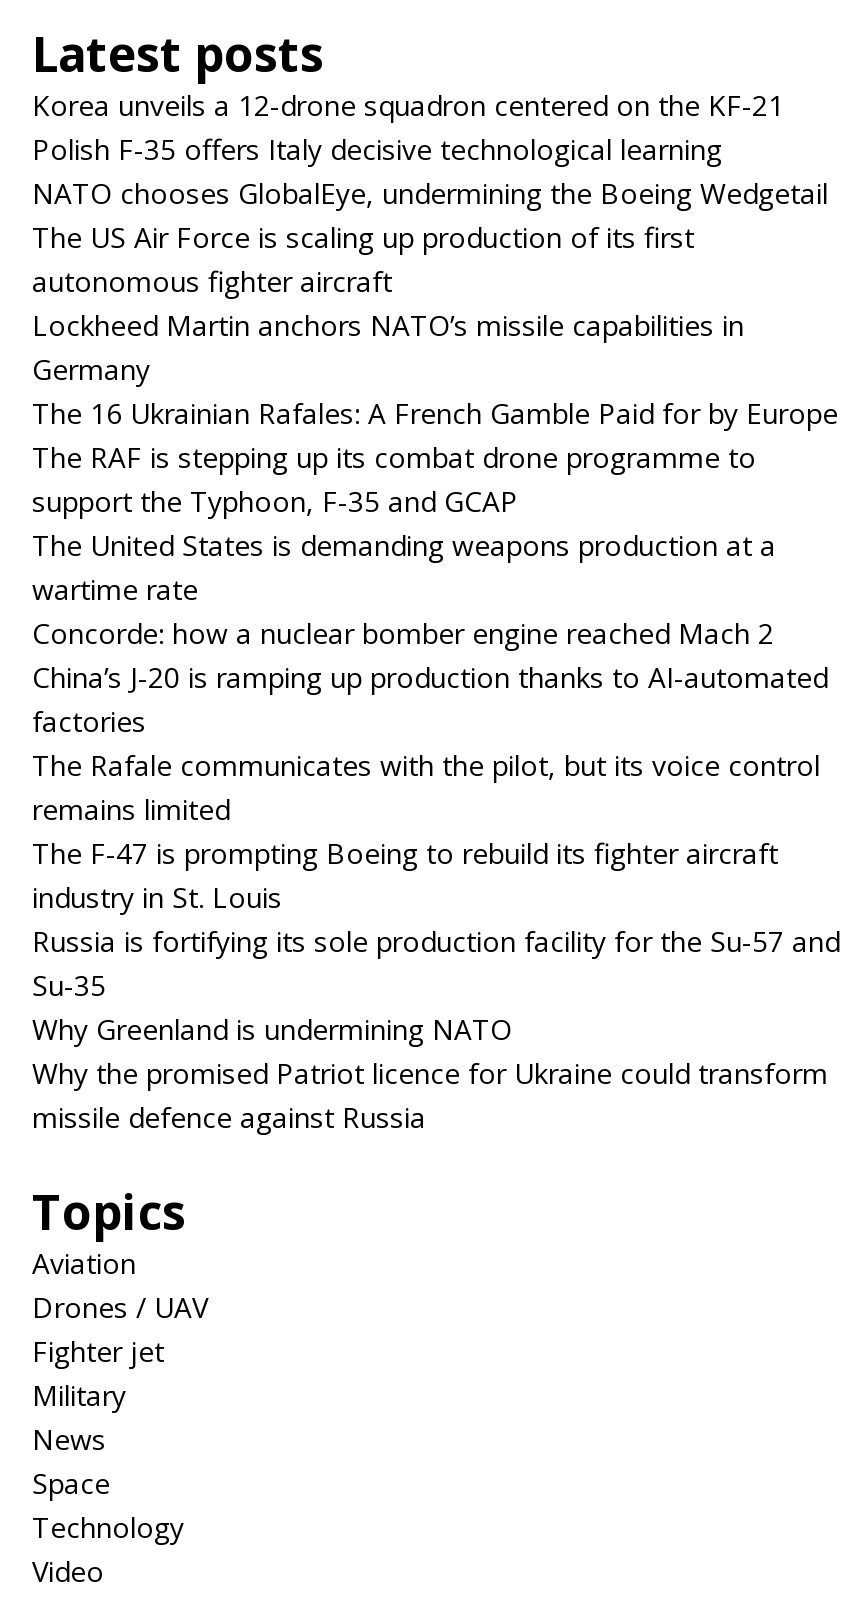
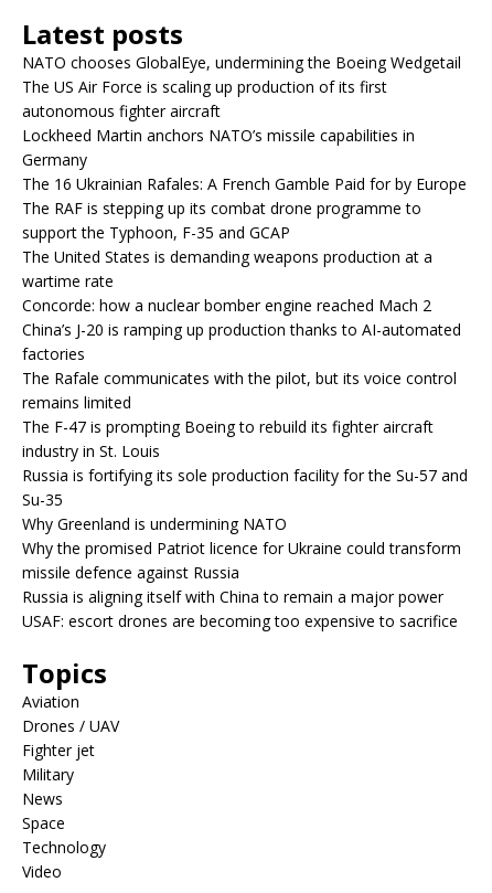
[32,86,784,168] Korea unveils a 12-drone squadron centered on the KF-21 | Polish F-35 offers Italy decisive technological learning -> none
moved [32,174,840,1136] -> [22,52,468,583]: NATO chooses GlobalEye, undermining the Boeing Wedgetail | The US Air Force is scaling up production of its first | autonomous fighter aircraft | ... | Why the promised Patriot licence for Ukraine could transform | missile defence against Russia
none -> [22,586,458,631] Russia is aligning itself with China to remain a major power | USAF: escort drones are becoming too expensive to sacrifice

